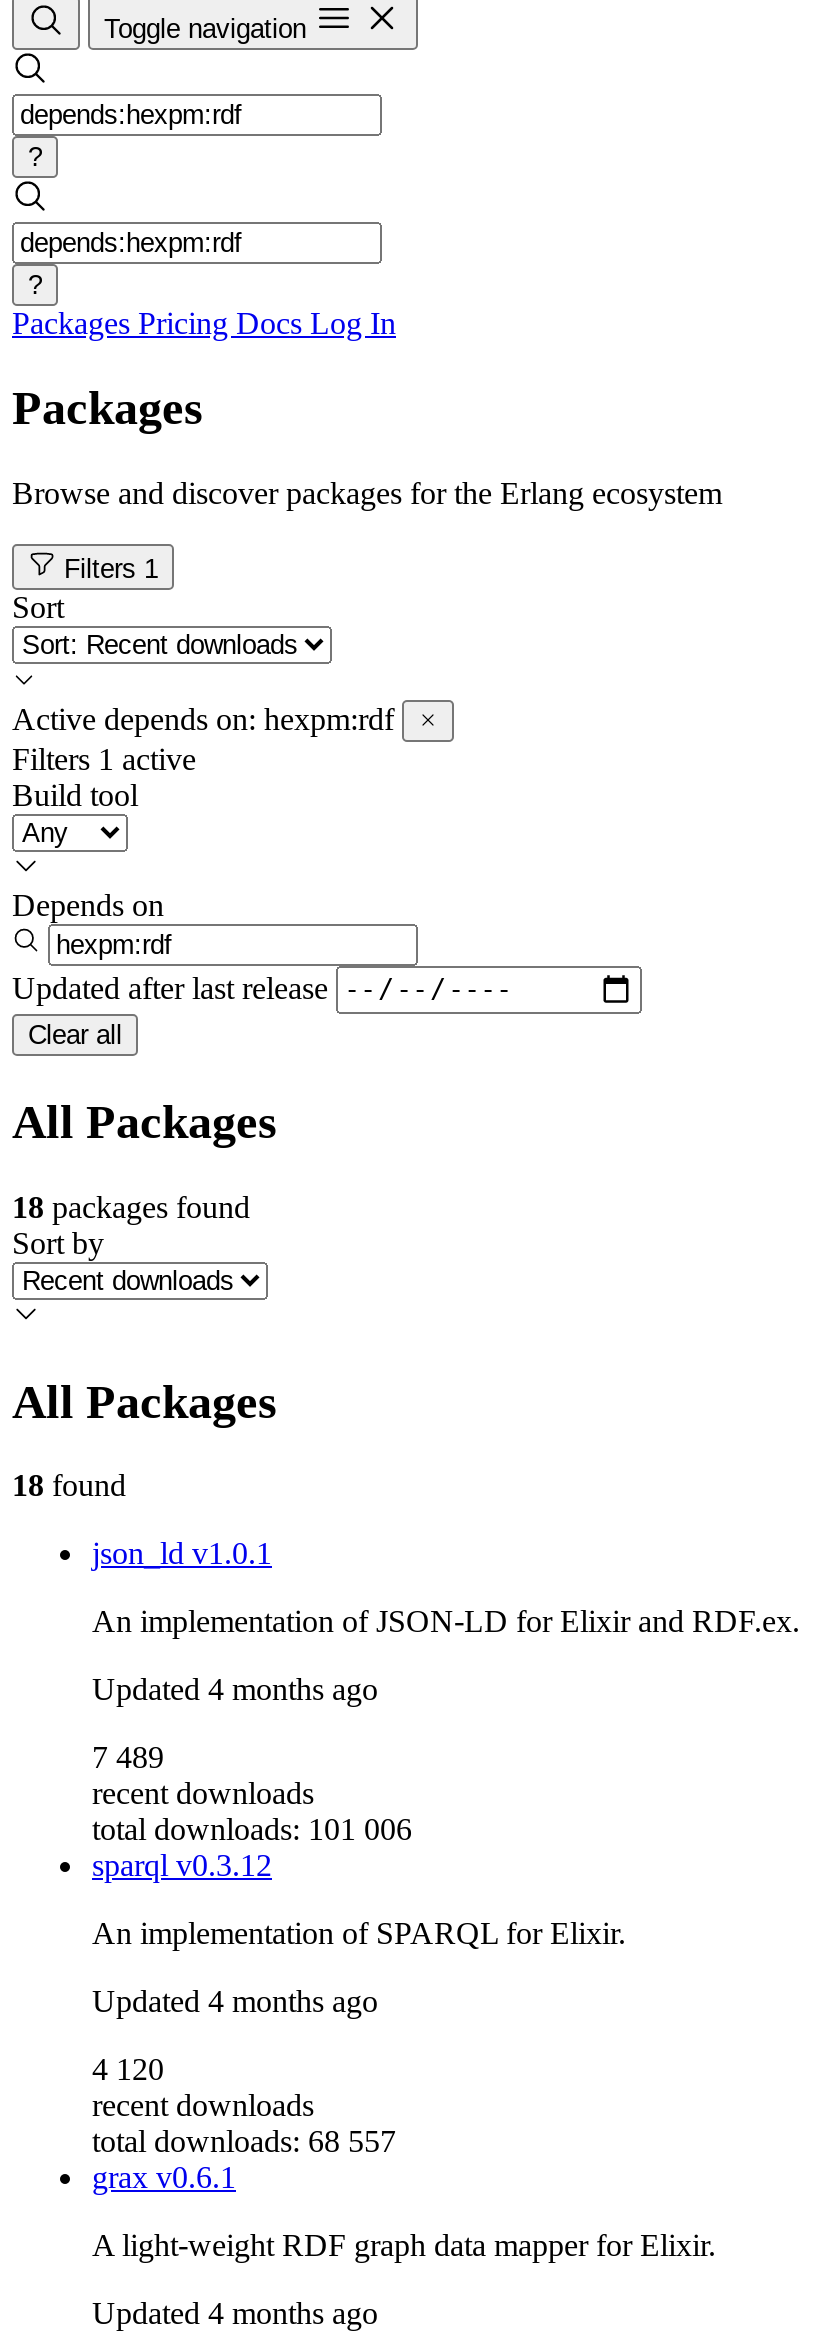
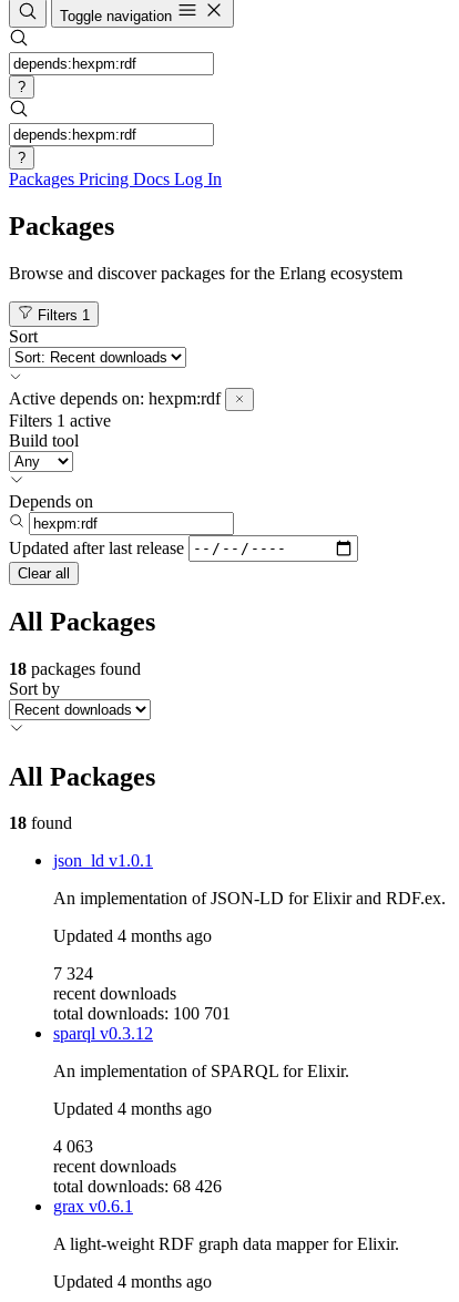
[92,1741,164,1775] 7 489 -> [53,964,93,983] 7 324
[92,1813,412,1847] total downloads: 101 006 -> [53,1004,231,1023] total downloads: 100 701
[92,2053,164,2087] 4 120 -> [53,1137,93,1156] 4 063
[92,2125,396,2159] total downloads: 68 557 -> [53,1177,222,1196] total downloads: 68 426

